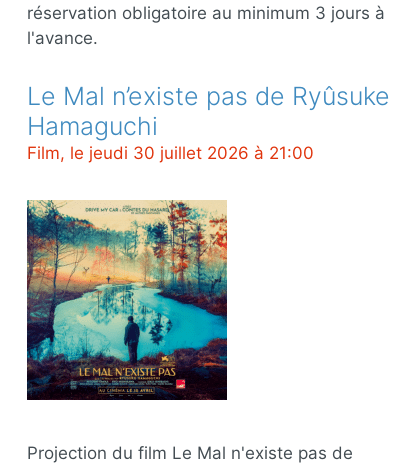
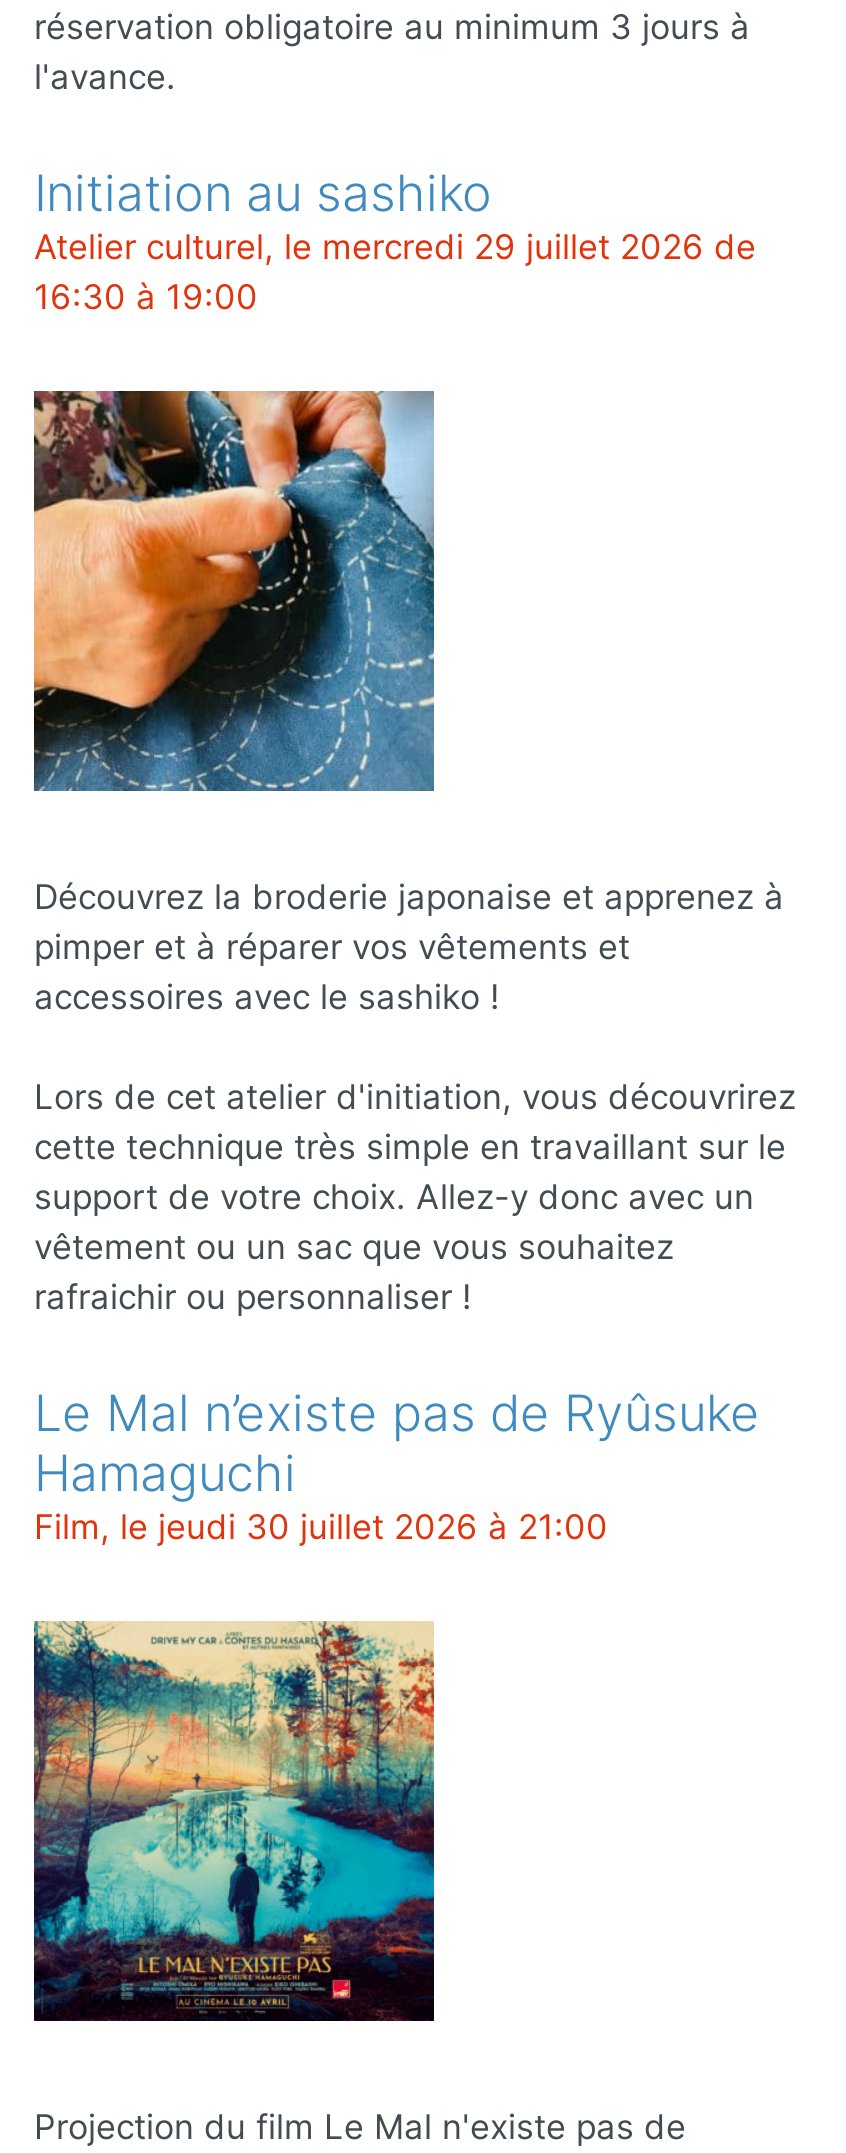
none -> [32,388,436,792] [image]
none -> [34,162,756,316] Initiation au sashiko | Atelier culturel, le mercredi 29 juillet 2026 de | 16:30 à 19:00
none -> [34,876,796,1317] Découvrez la broderie japonaise et apprenez à | pimper et à réparer vos vêtements et | accessoires avec le sashiko ! | Lors de cet atelier d'initiation, vous découvrirez | cette technique très simple en travaillant sur le | support de votre choix. Allez-y donc avec un | vêtement ou un sac que vous souhaitez | rafraichir ou personnaliser !

